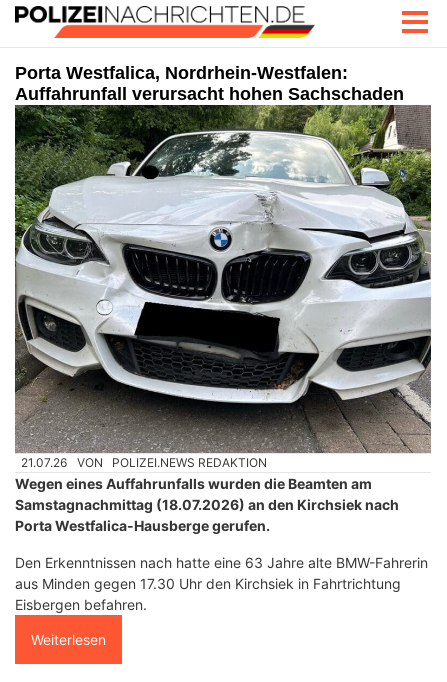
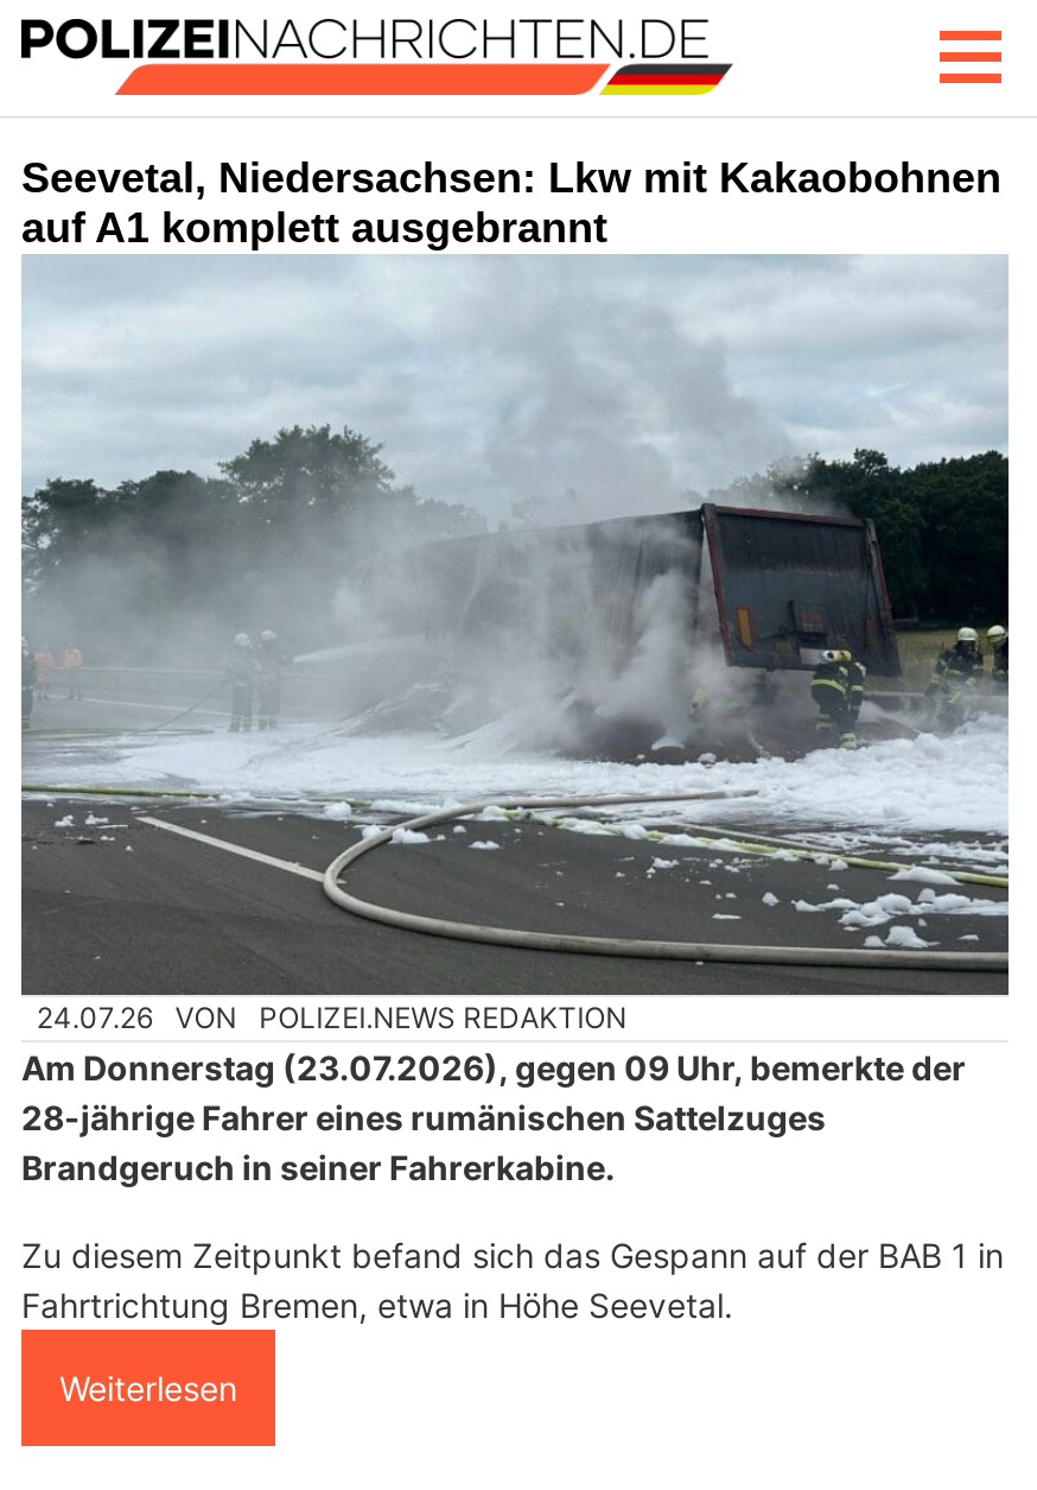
[15,63,404,104] Porta Westfalica, Nordrhein-Westfalen: | Auffahrunfall verursacht hohen Sachschaden -> [21,154,1001,252] Seevetal, Niedersachsen: Lkw mit Kakaobohnen | auf A1 komplett ausgebrannt
[14,127,432,470] [image] | 21.07.26 VON POLIZEI.NEWS REDAKTION -> [21,256,1009,1036] [image] | 24.07.26 VON POLIZEI.NEWS REDAKTION
[15,475,399,534] Wegen eines Auffahrunfalls wurden die Beamten am | Samstagnachmittag (18.07.2026) an den Kirchsiek nach | Porta Westfalica-Hausberge gerufen. -> [21,1048,966,1188] Am Donnerstag (23.07.2026), gegen 09 Uhr, bemerkte der | 28-jährige Fahrer eines rumänischen Sattelzuges | Brandgeruch in seiner Fahrerkabine.
[15,554,428,613] Den Erkenntnissen nach hatte eine 63 Jahre alte BMW-Fahrerin | aus Minden gegen 17.30 Uhr den Kirchsiek in Fahrtrichtung | Eisbergen befahren. -> [21,1236,1004,1326] Zu diesem Zeitpunkt befand sich das Gespann auf der BAB 1 in | Fahrtrichtung Bremen, etwa in Höhe Seevetal.

